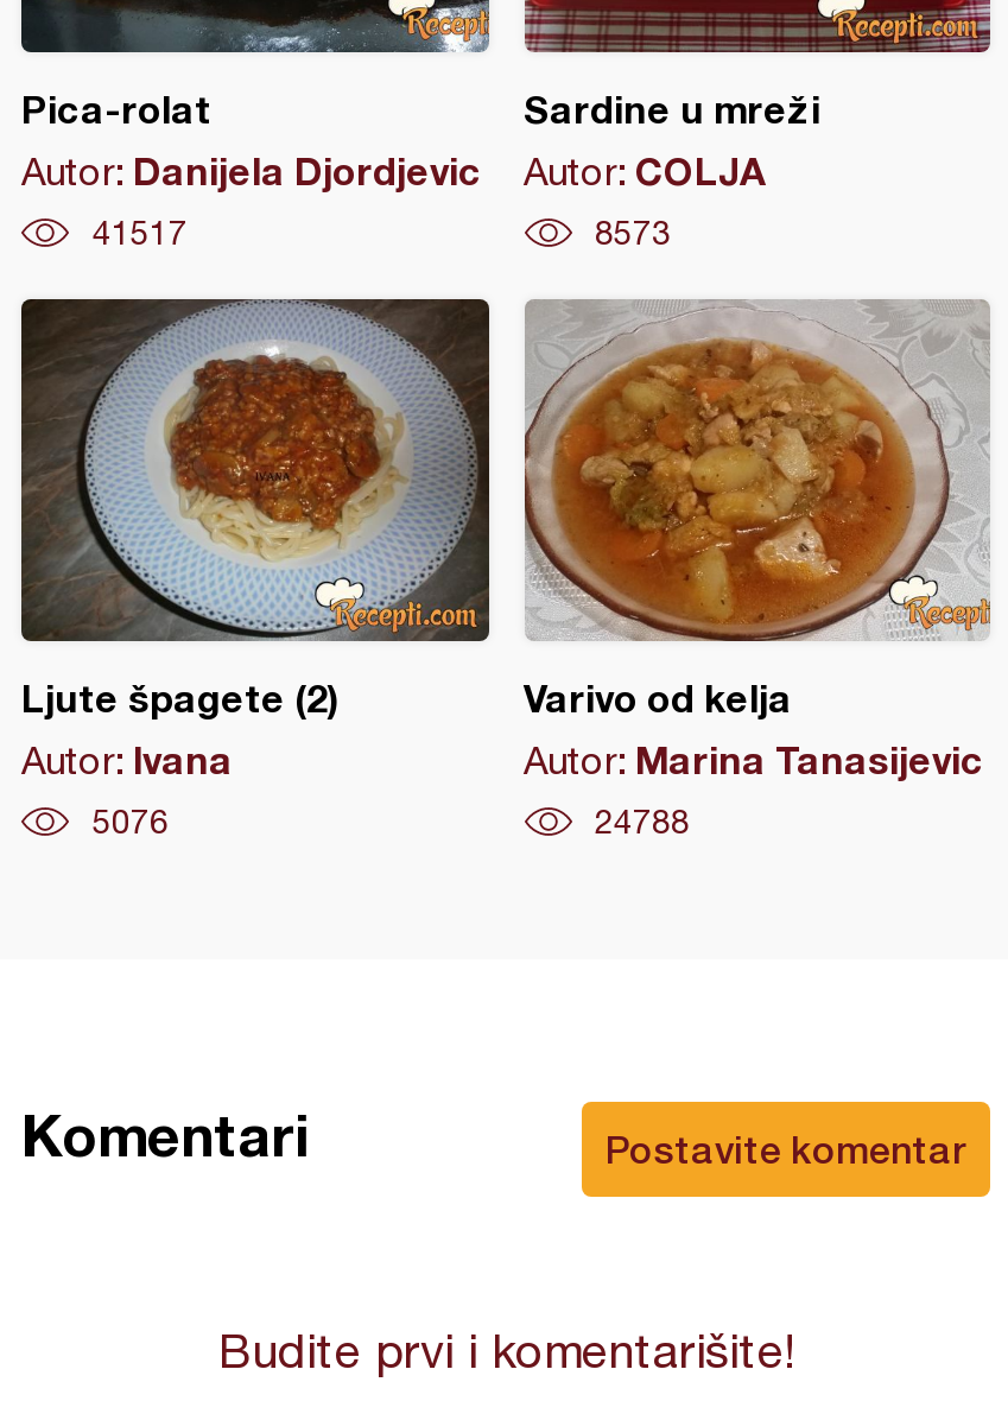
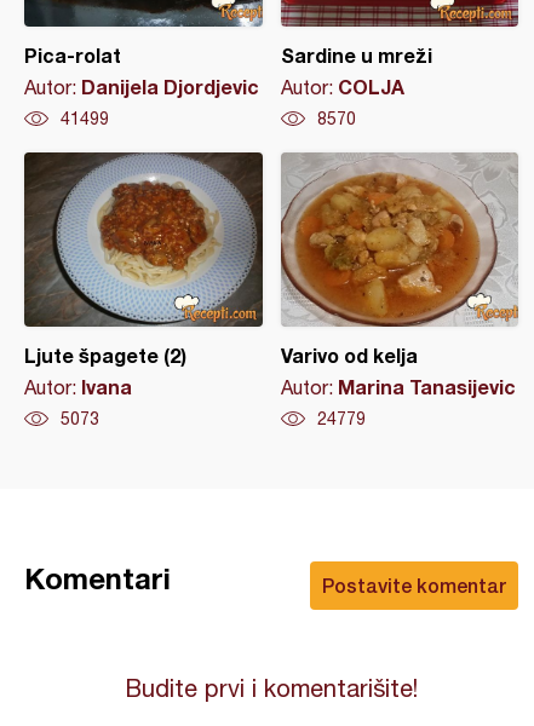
[93,213,188,251] 41517 -> [61,109,109,128] 41499
[595,213,671,251] 8573 -> [317,109,355,128] 8570
[93,802,169,840] 5076 -> [61,409,99,428] 5073
[595,802,690,840] 24788 -> [317,409,365,428] 24779

